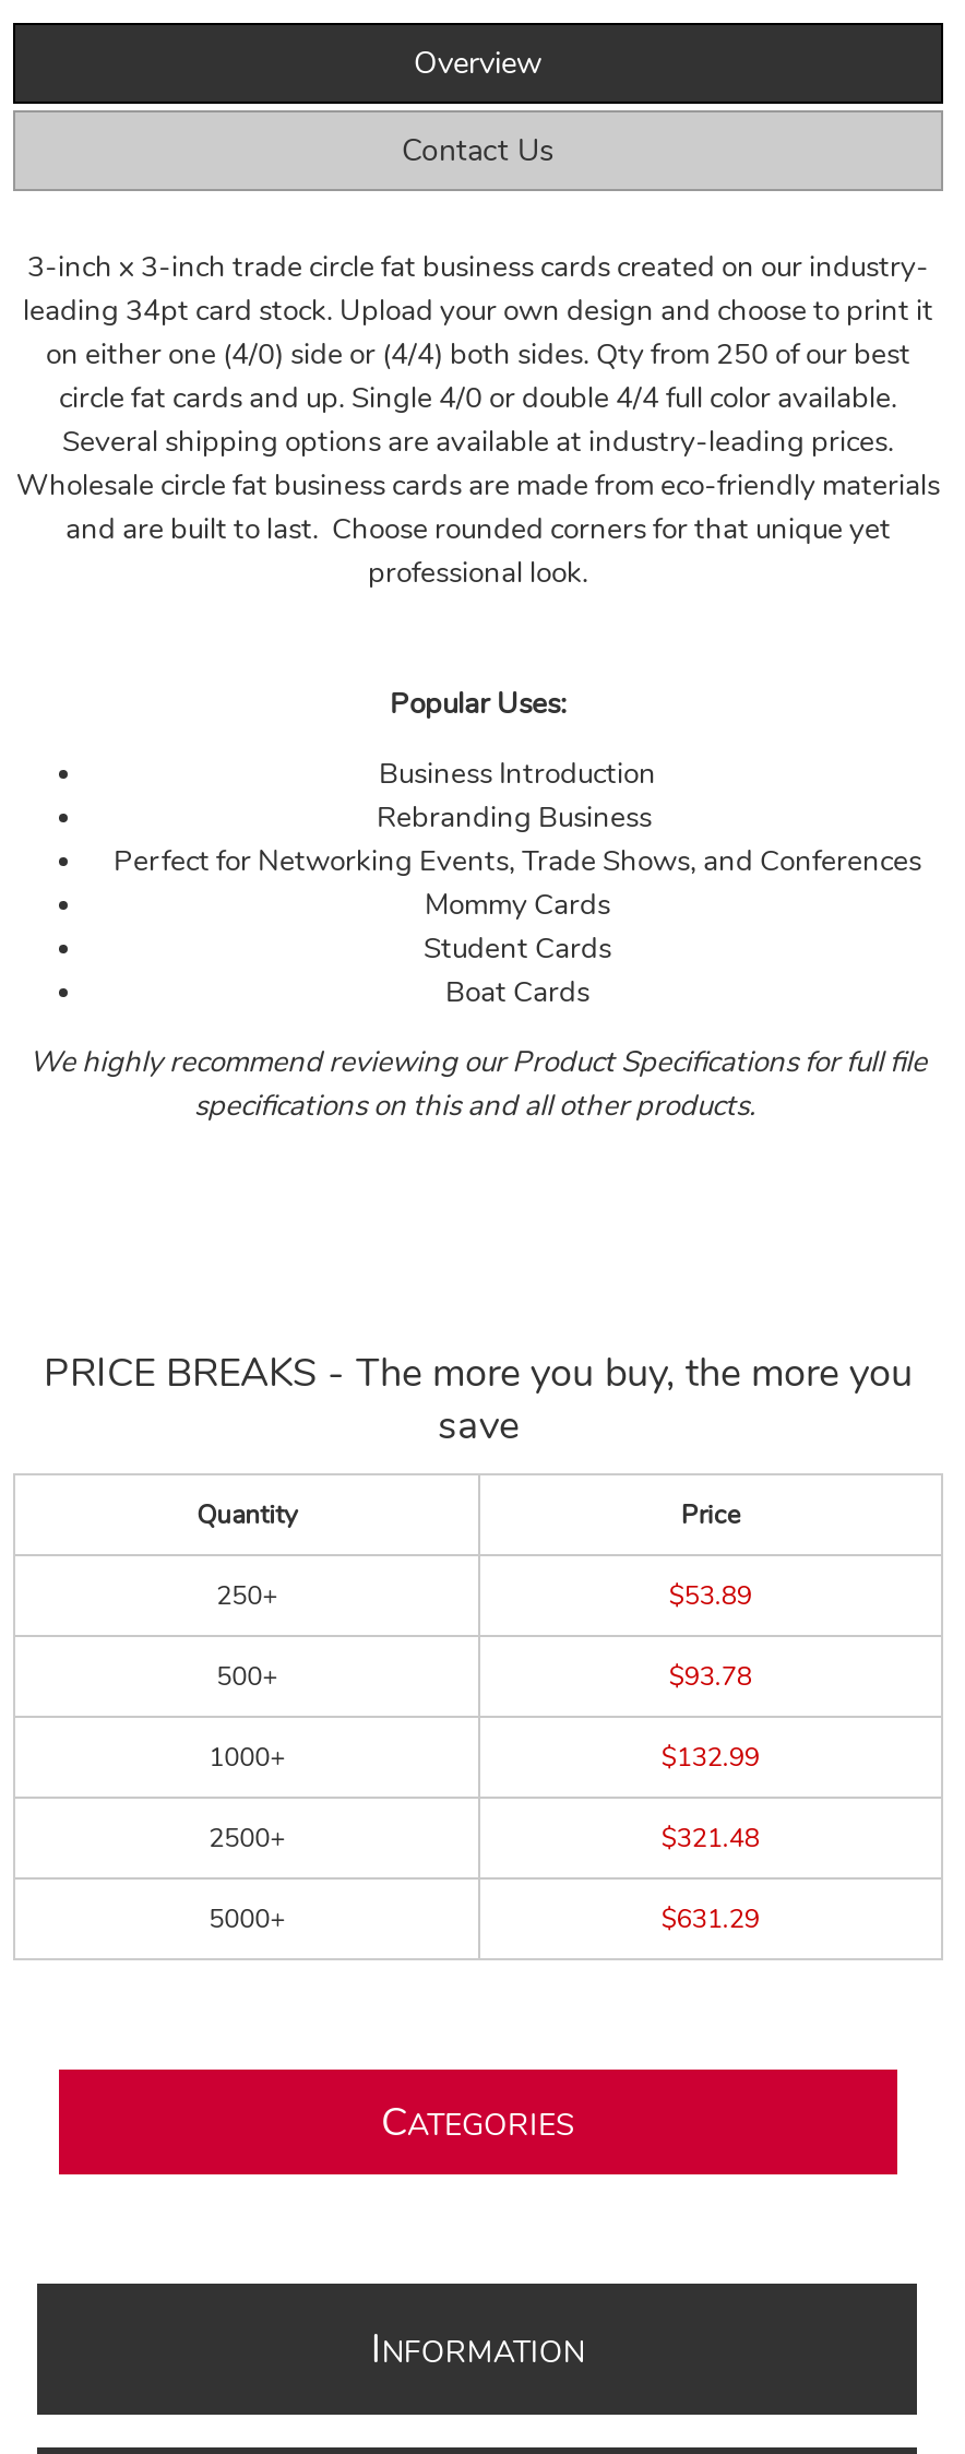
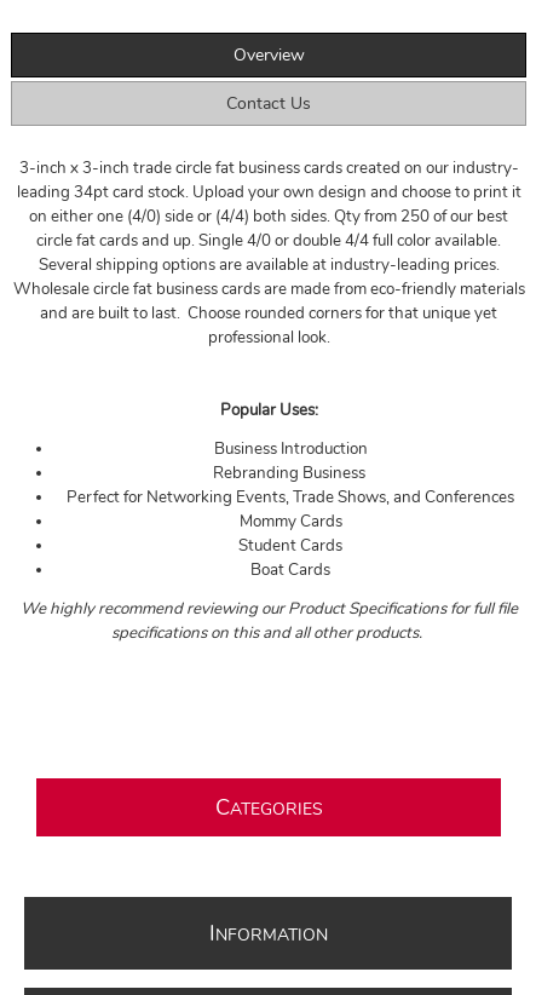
[44,1347,913,1937] PRICE BREAKS - The more you buy, the more you | save | Quantity | 250+ | 500+ | 1000+ | 2500+ | 5000+ -> none
[661,1498,760,1937] Price | $53.89 | $93.78 | $132.99 | $321.48 | $631.29 -> none

